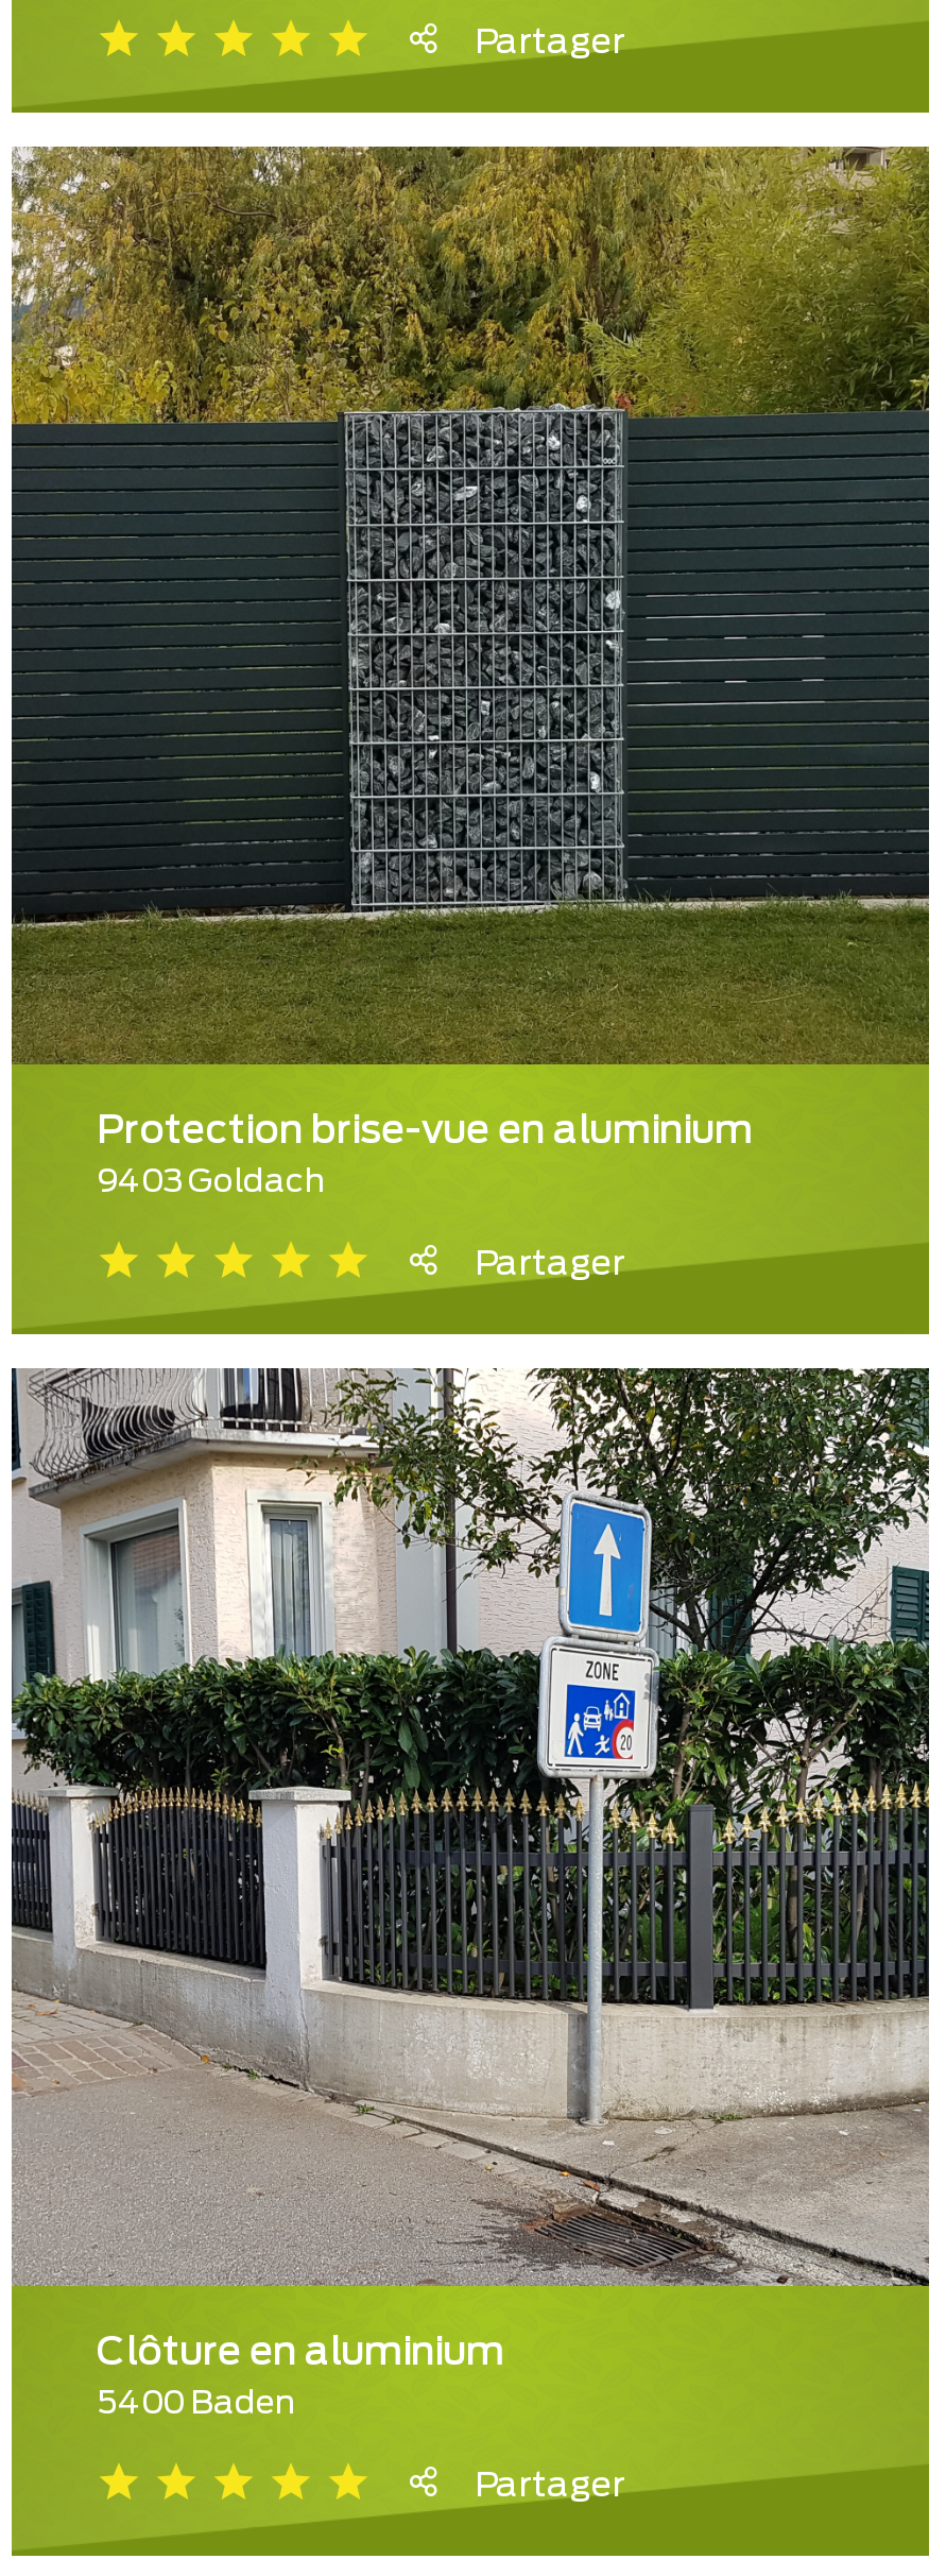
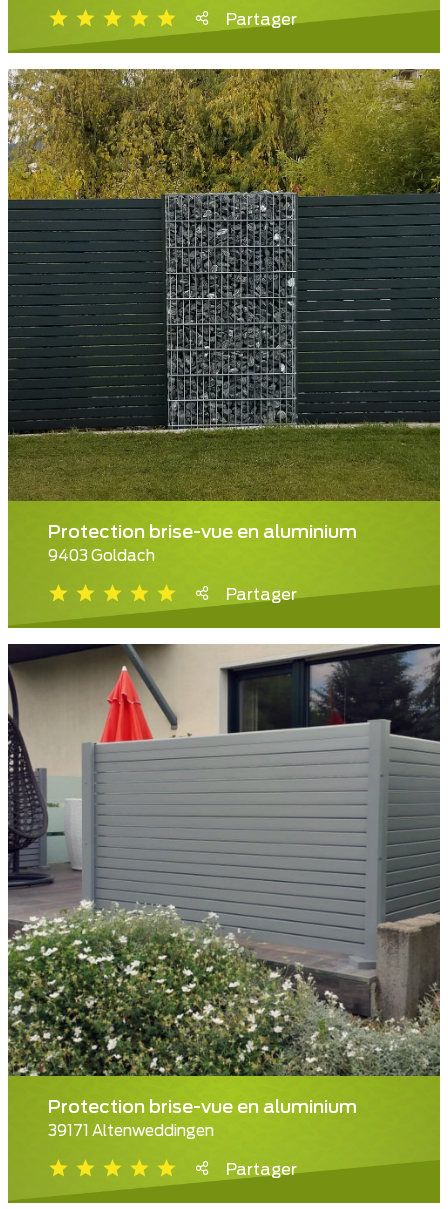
[10,1366,929,2421] [image] | Clôture en aluminium | 5400 Baden -> [7,643,441,1139] [image] | Protection brise-vue en aluminium | 39171 Altenweddingen

